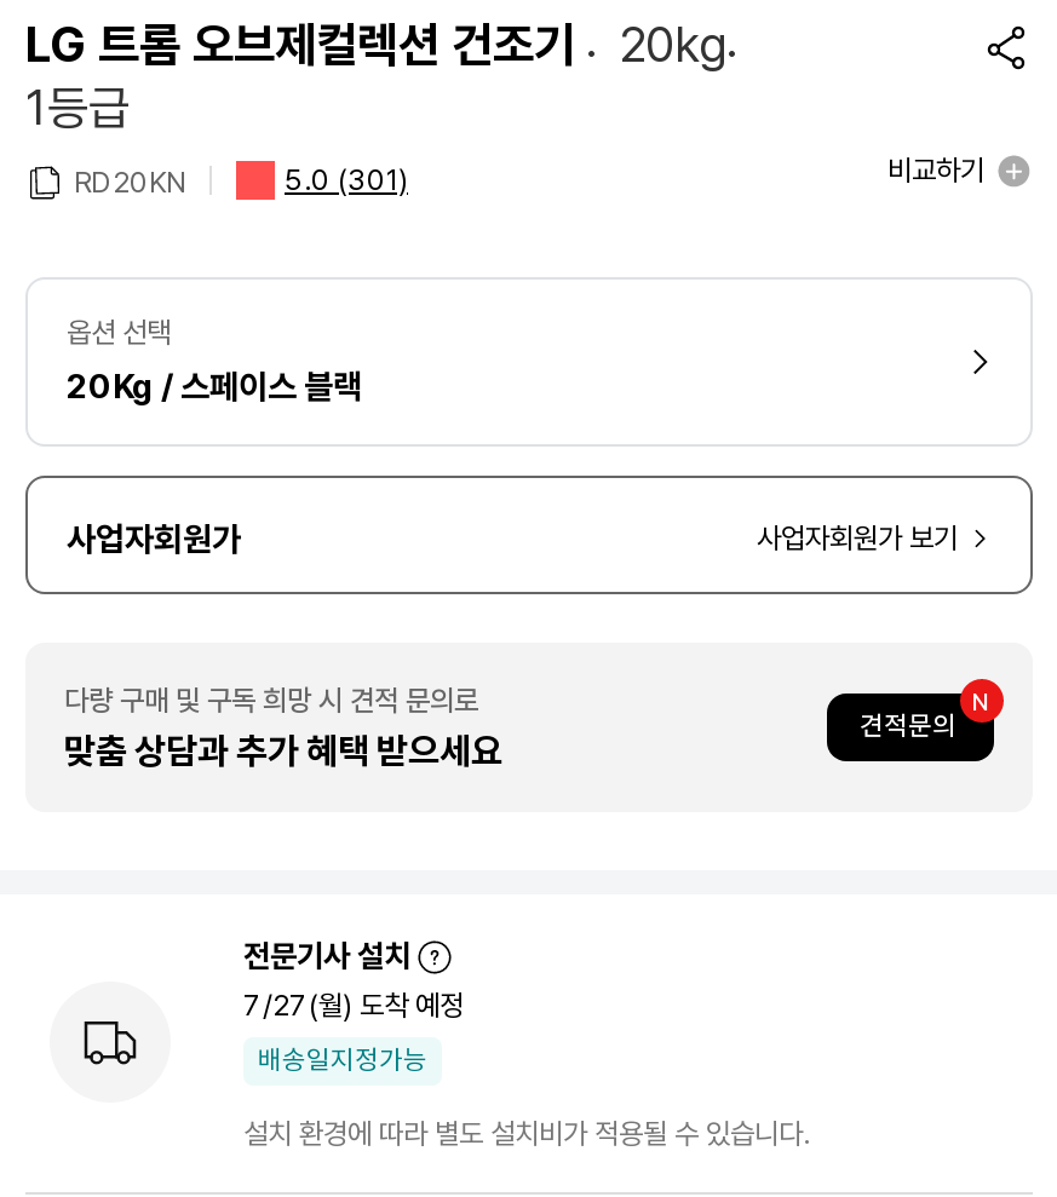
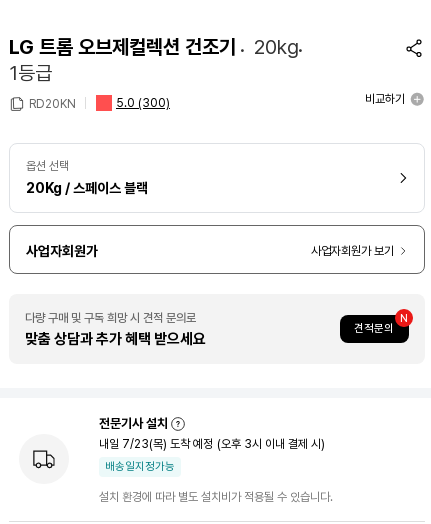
[285,162,408,196] 5.0 (301) -> [116,96,170,110] 5.0 (300)
[243,988,464,1022] 7/27(월) 도착 예정 -> [99,437,325,451] 내일 7/23(목) 도착 예정 (오후 3시 이내 결제 시)

